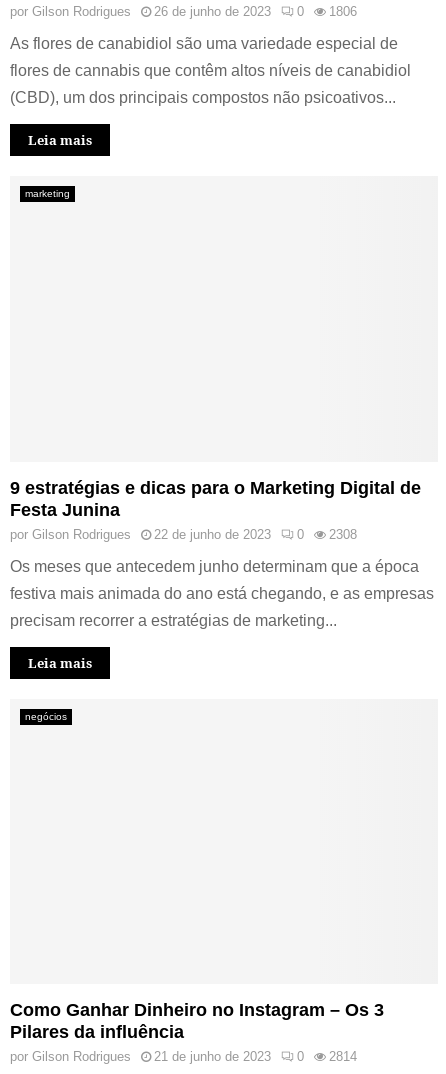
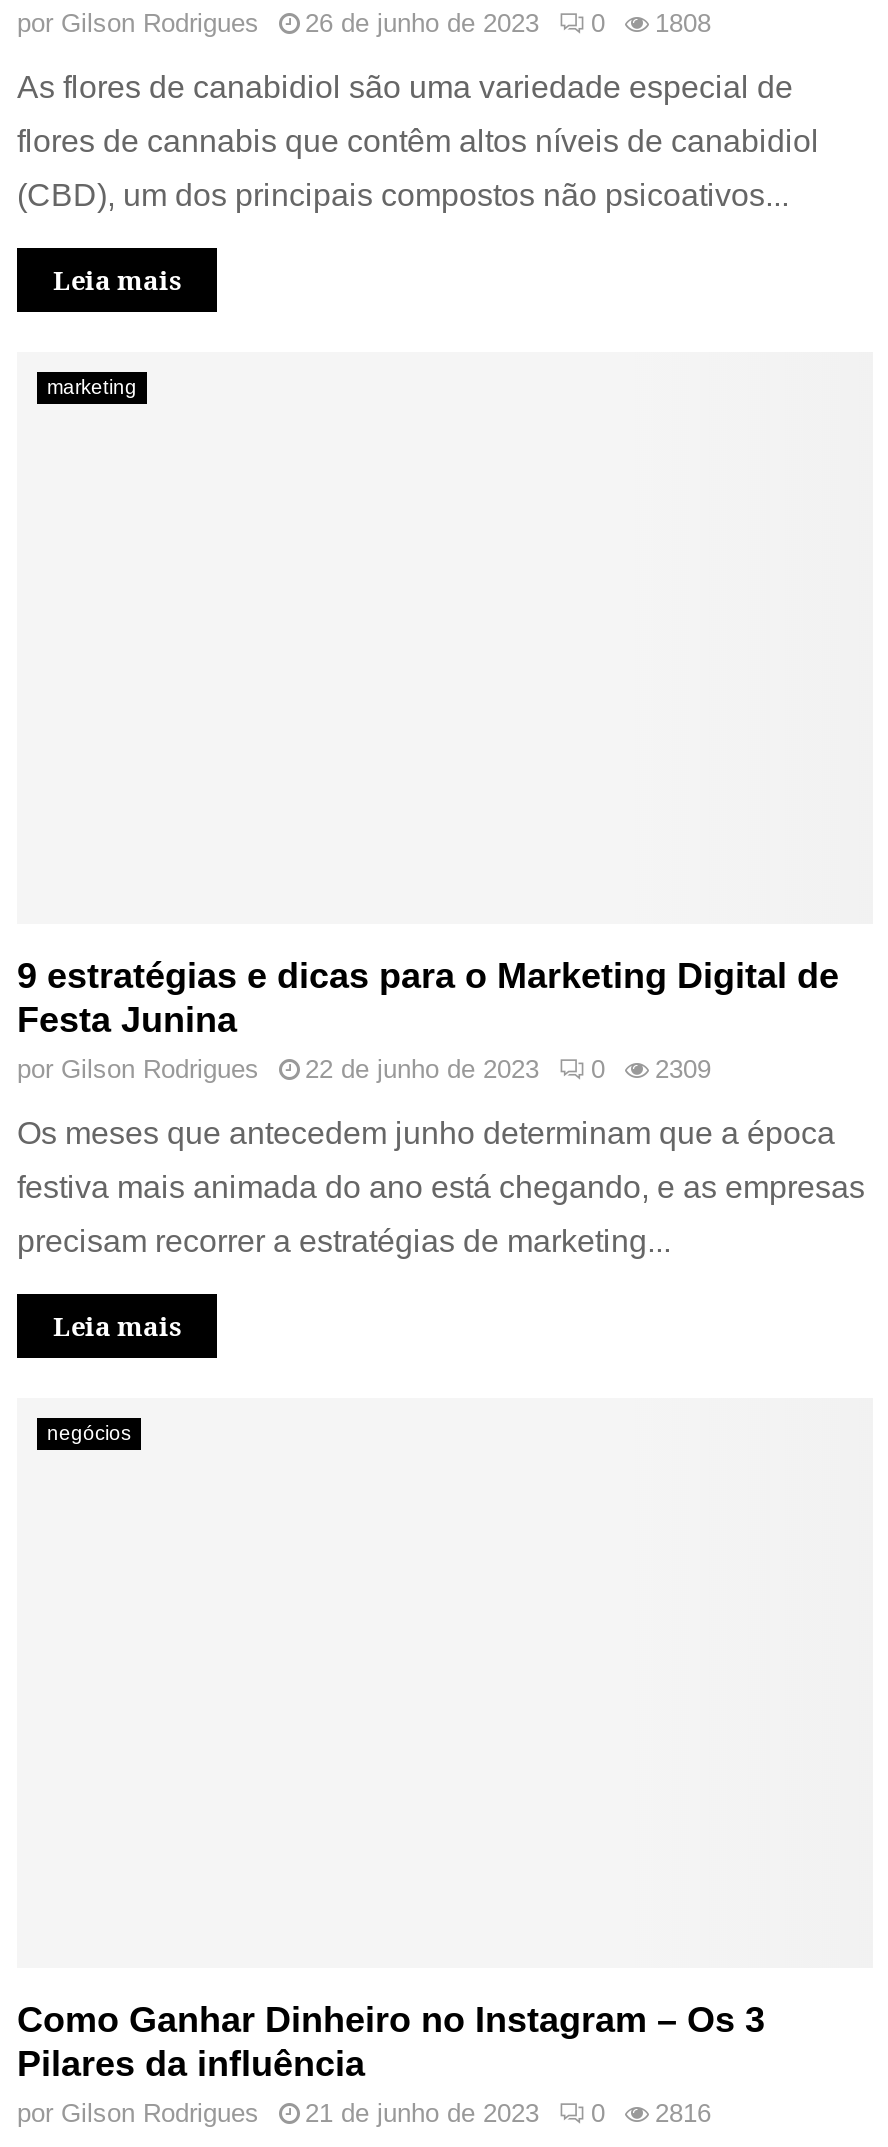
[10,4,357,19] por Gilson Rodrigues 26 de junho de 2023 0 1806 -> [17,9,711,39] por Gilson Rodrigues 26 de junho de 2023 0 1808
[10,527,357,542] por Gilson Rodrigues 22 de junho de 2023 0 2308 -> [17,1053,711,1083] por Gilson Rodrigues 22 de junho de 2023 0 2309
[10,1049,357,1064] por Gilson Rodrigues 21 de junho de 2023 0 2814 -> [17,2098,711,2128] por Gilson Rodrigues 21 de junho de 2023 0 2816

